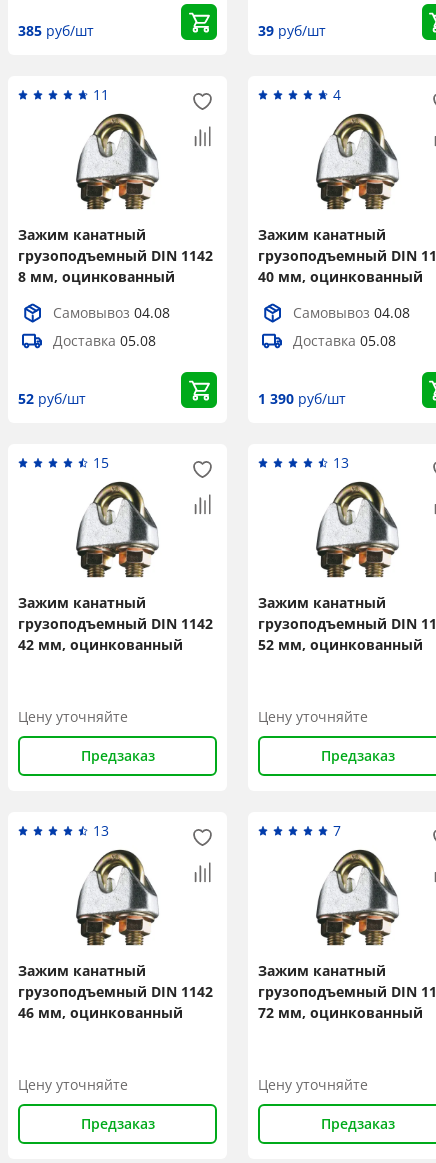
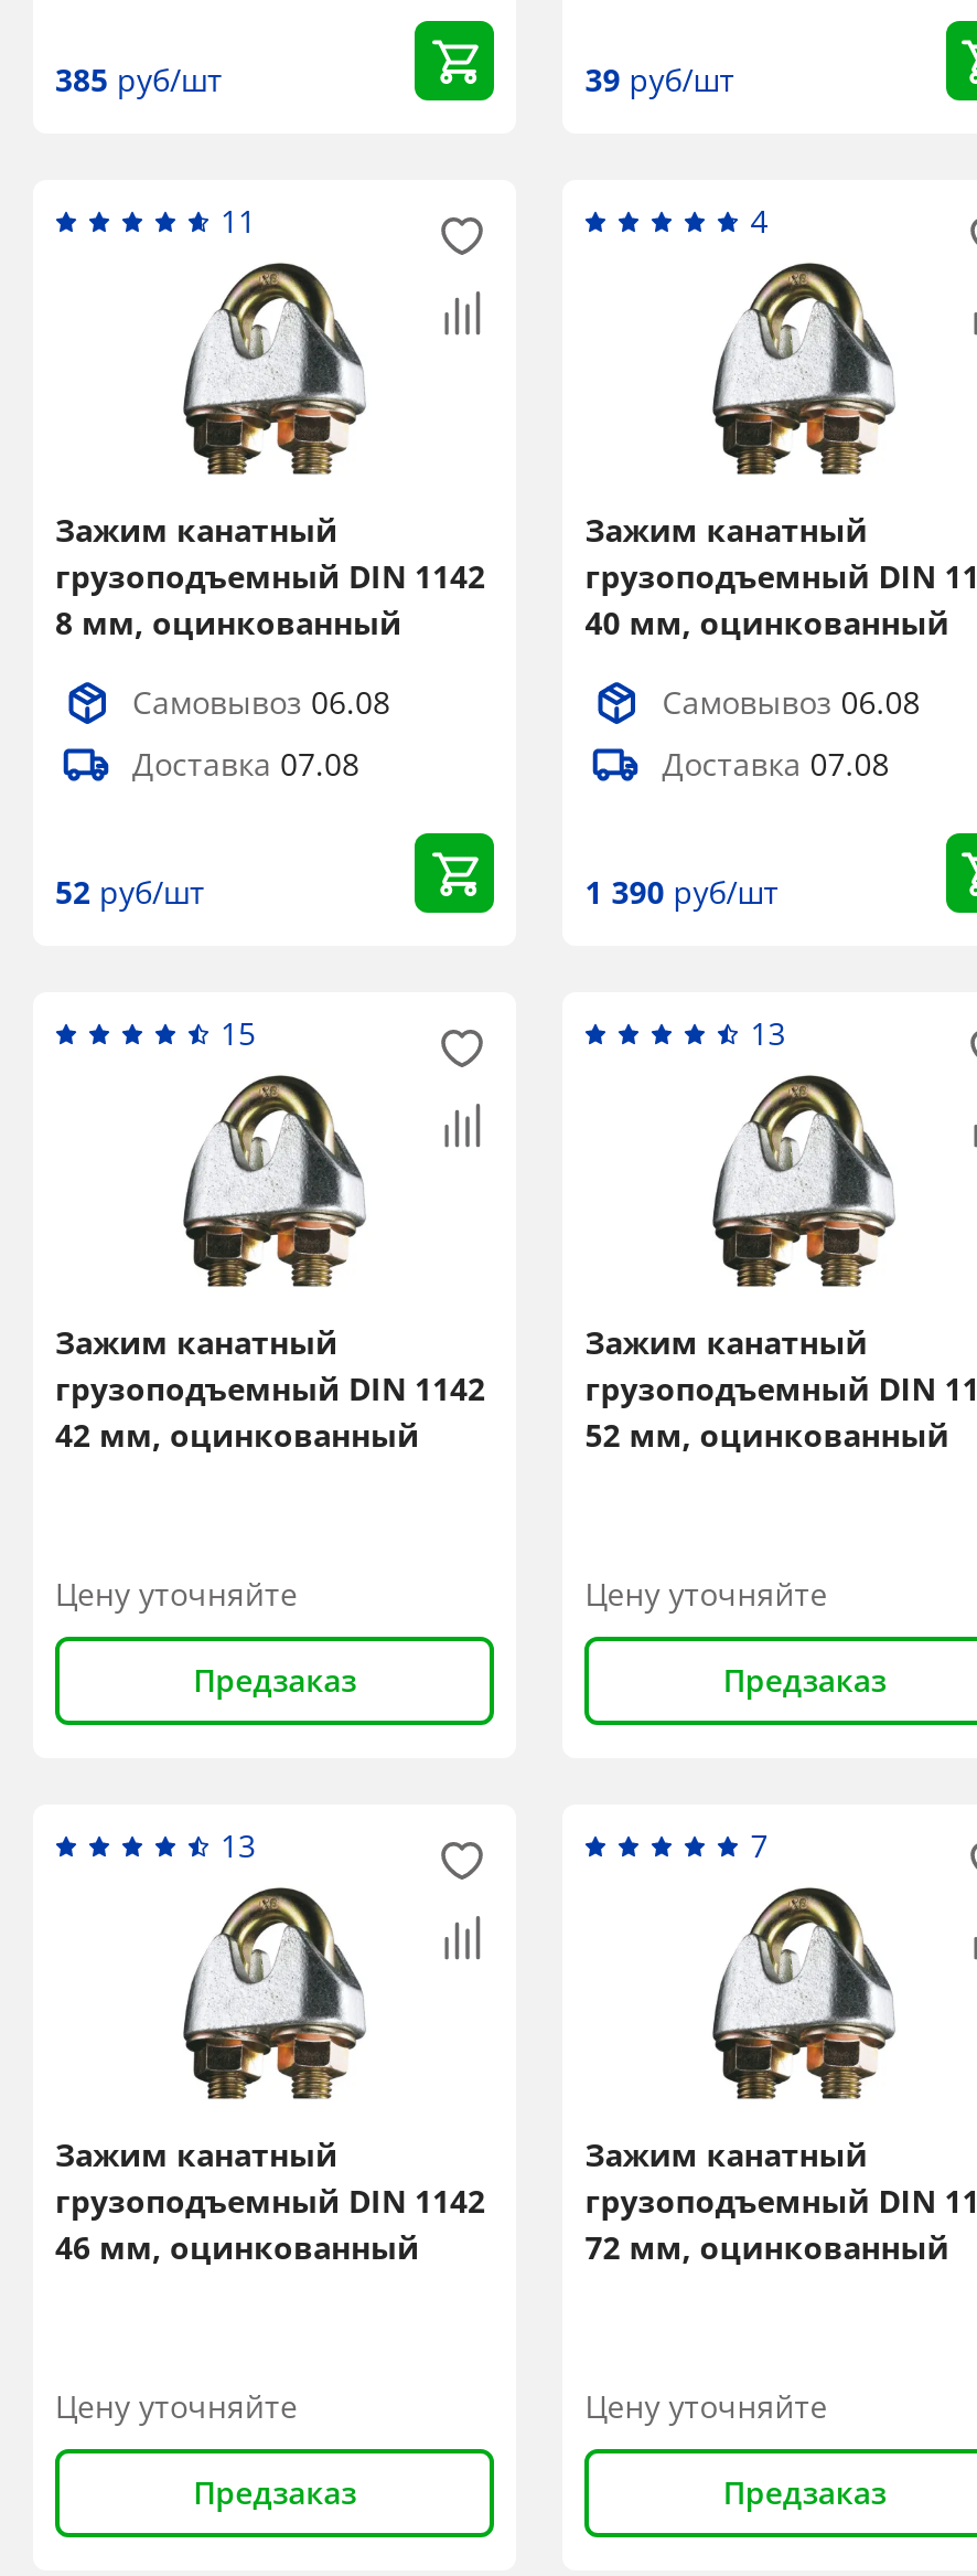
[53,303,170,322] Самовывоз 04.08 -> [132,681,390,723] Самовывоз 06.08
[293,303,410,322] Самовывоз 04.08 -> [662,681,920,723] Самовывоз 06.08
[53,331,156,350] Доставка 05.08 -> [132,743,359,785] Доставка 07.08
[293,331,396,350] Доставка 05.08 -> [662,743,889,785] Доставка 07.08

